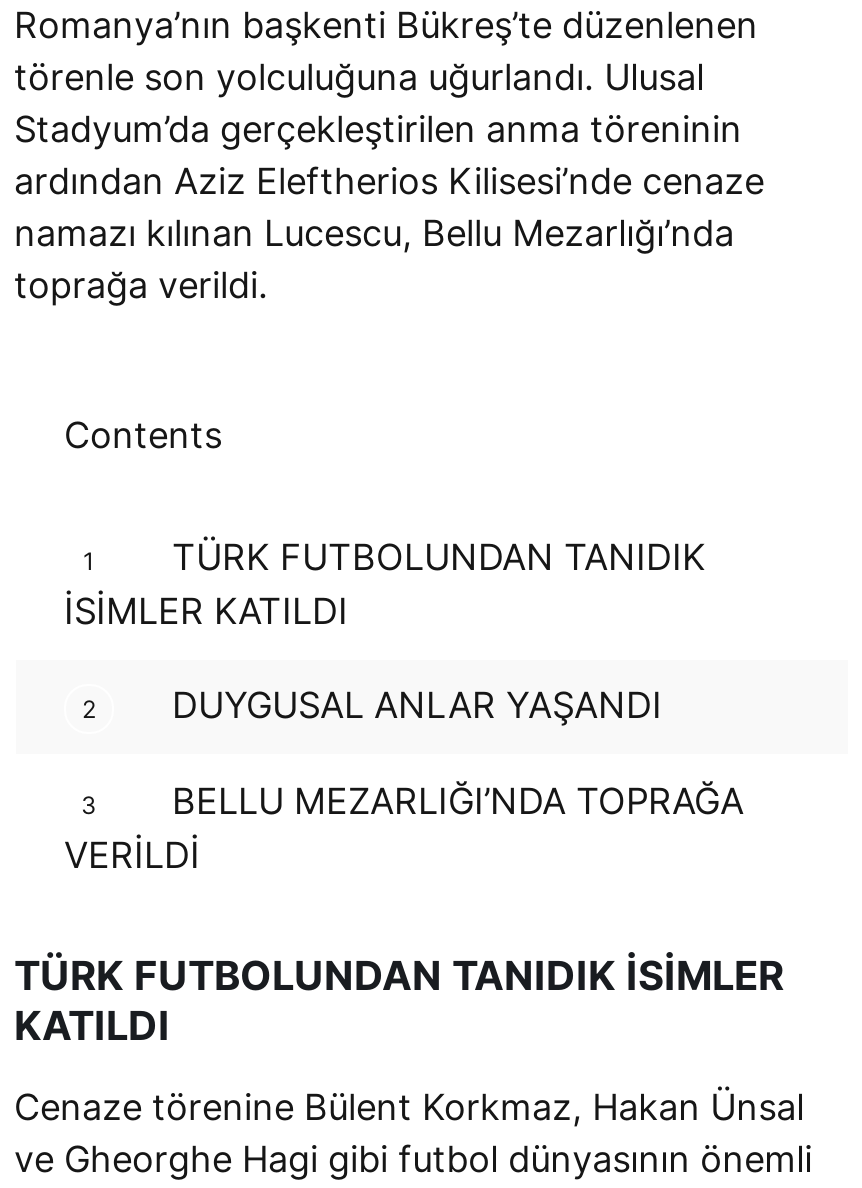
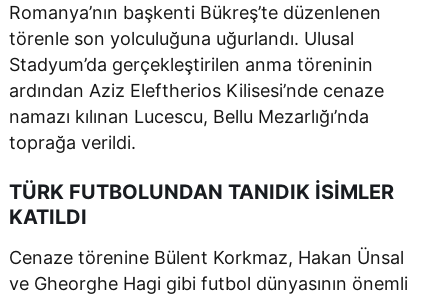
[64,415,744,877] Contents | 1 | TÜRK FUTBOLUNDAN TANIDIK | İSİMLER KATILDI | 2 | DUYGUSAL ANLAR YAŞANDI | 3 | BELLU MEZARLIĞI’NDA TOPRAĞA | VERİLDİ -> none

